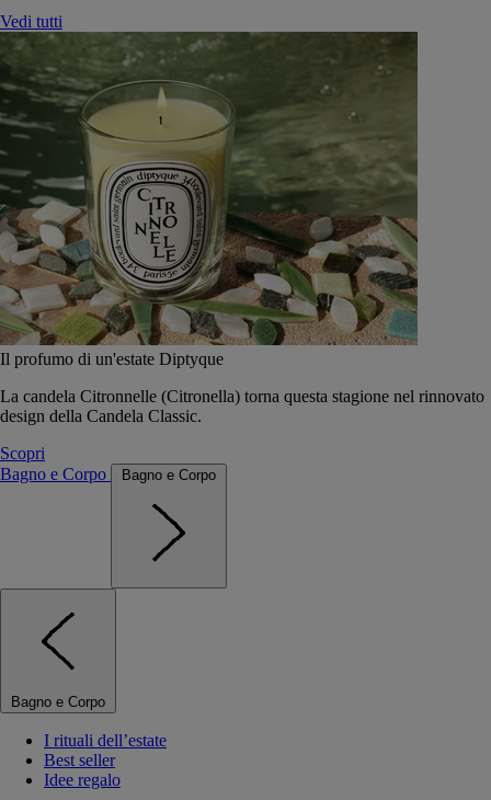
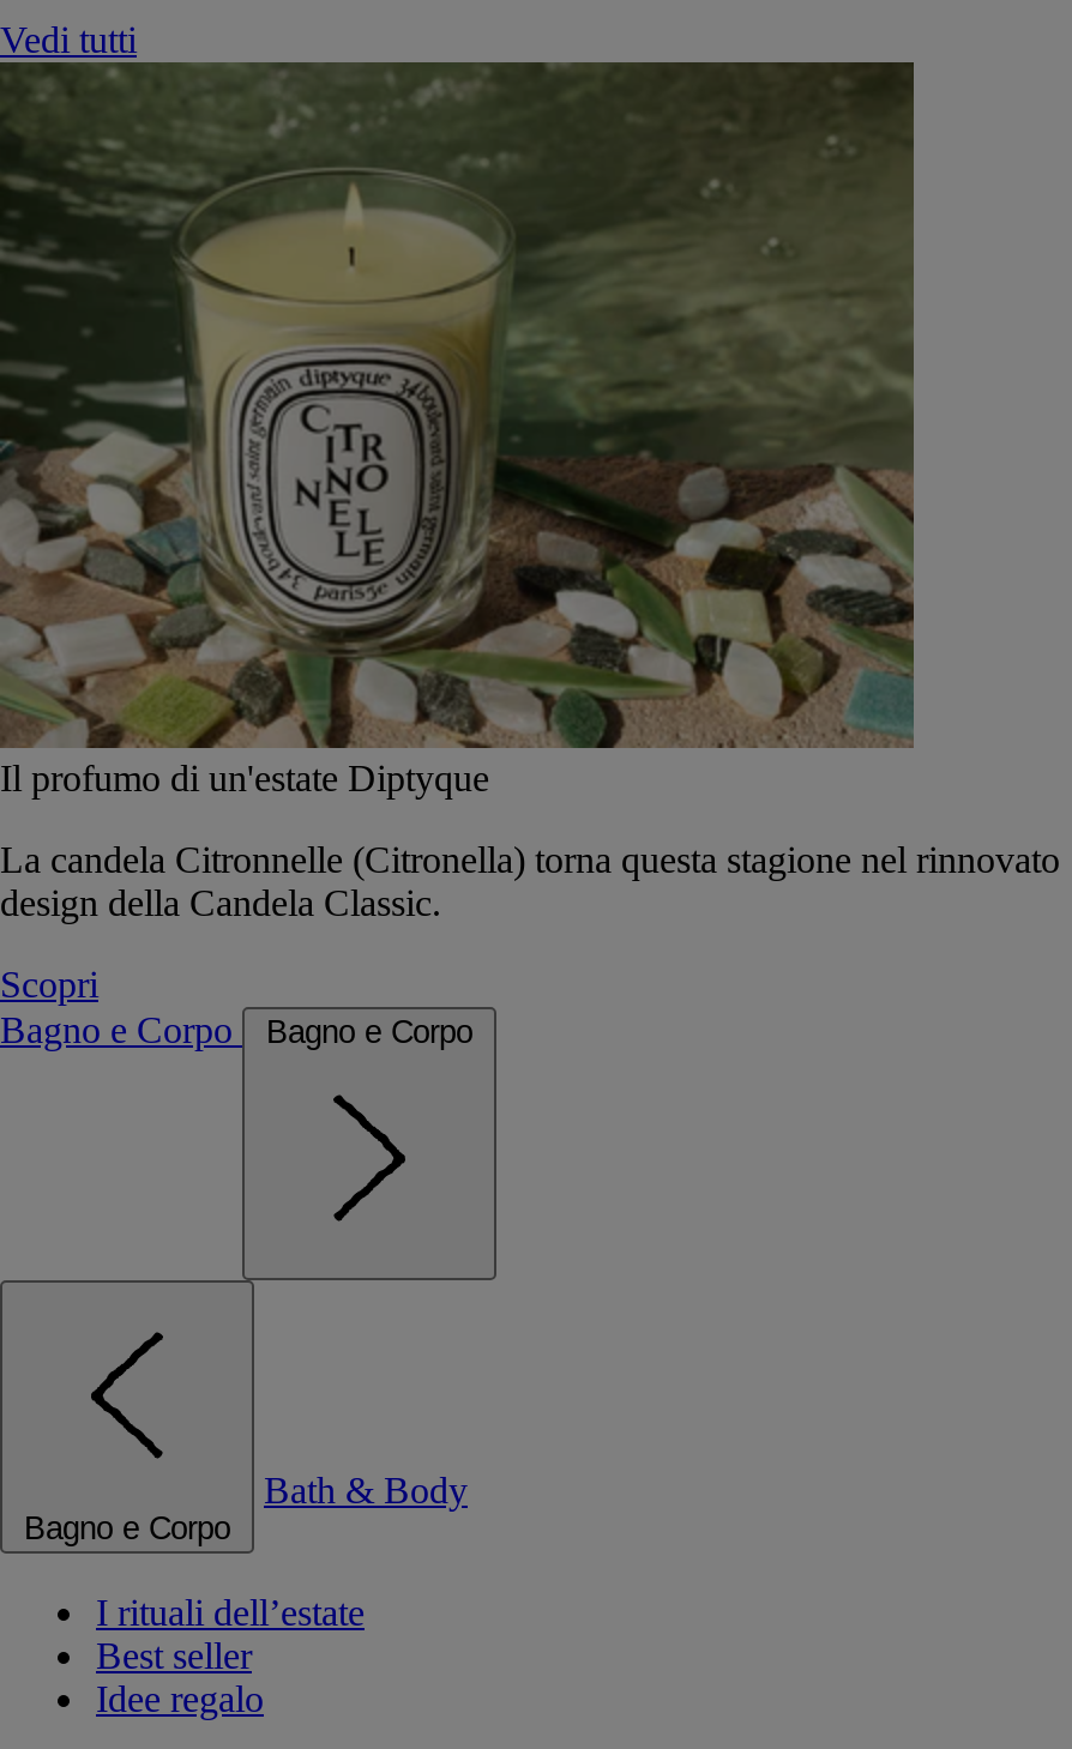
none -> [264,1470,468,1510] Bath & Body

